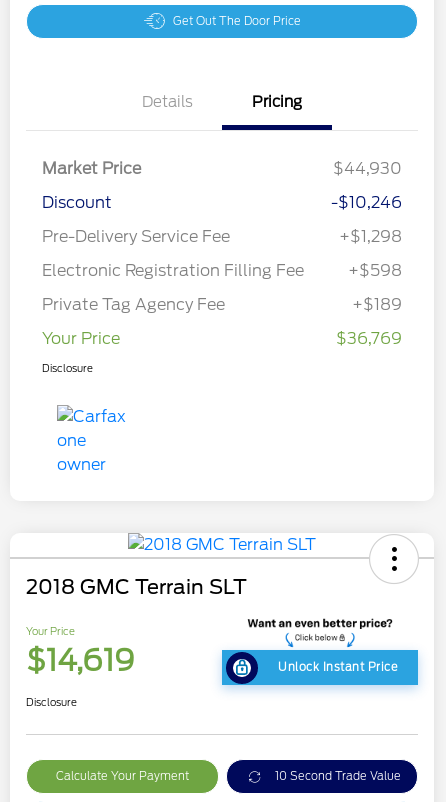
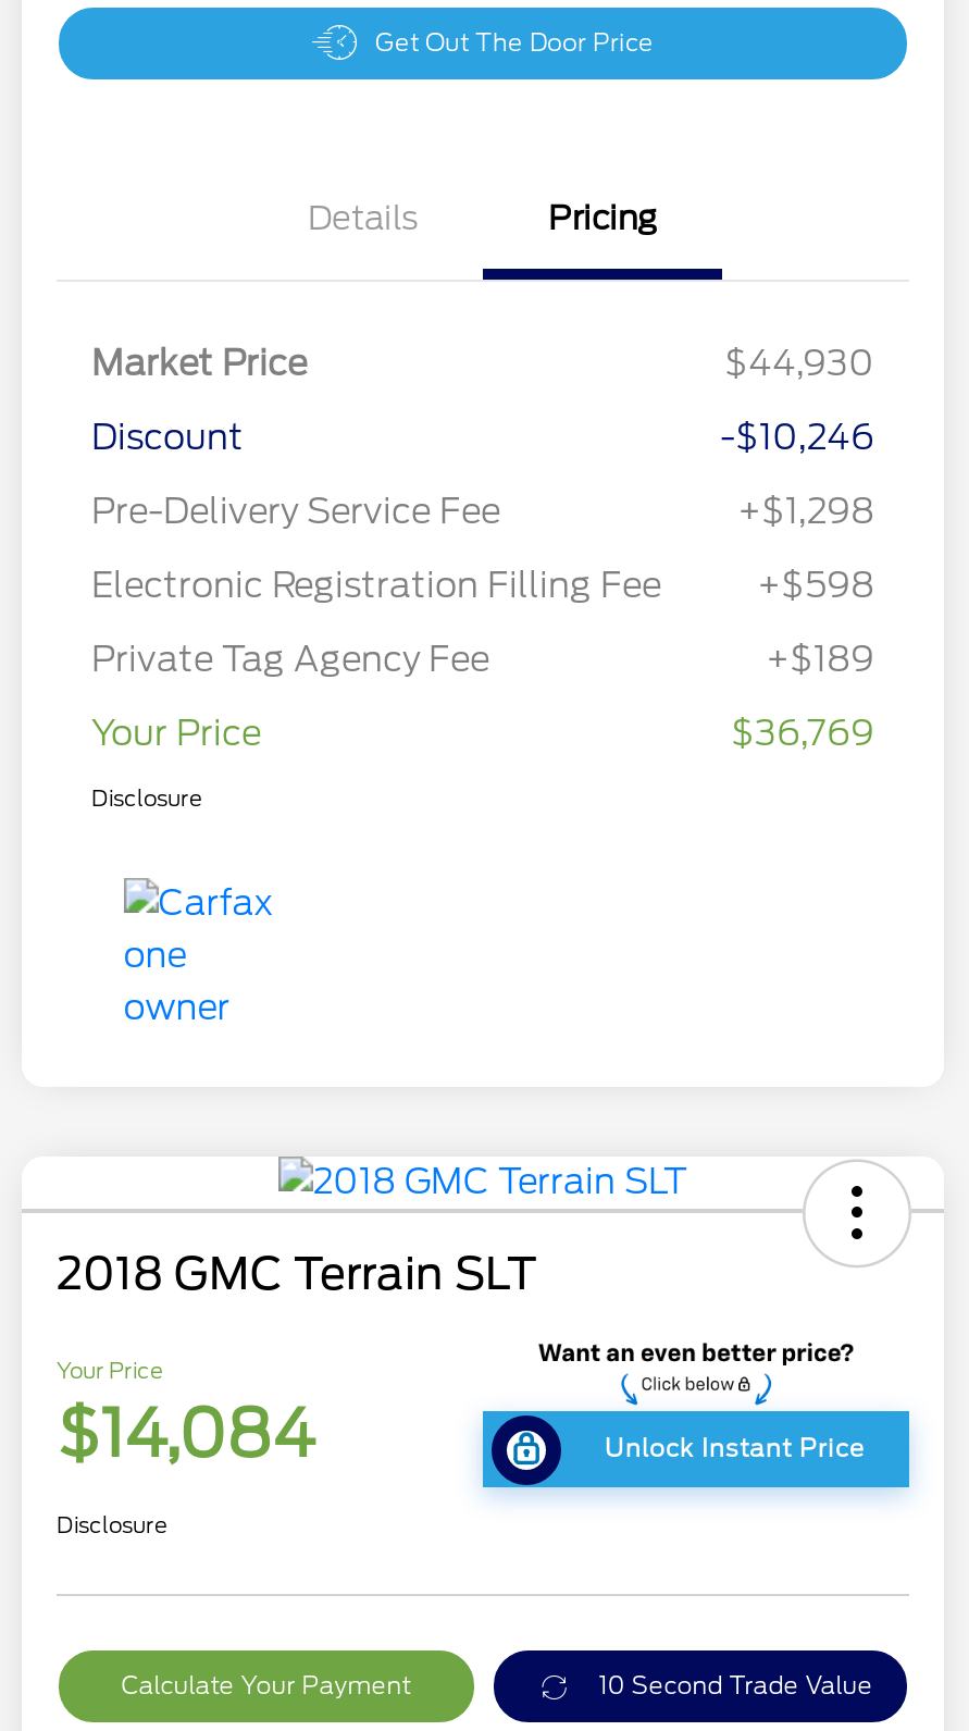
[26,642,135,678] $14,619 -> [57,1394,315,1472] $14,084

